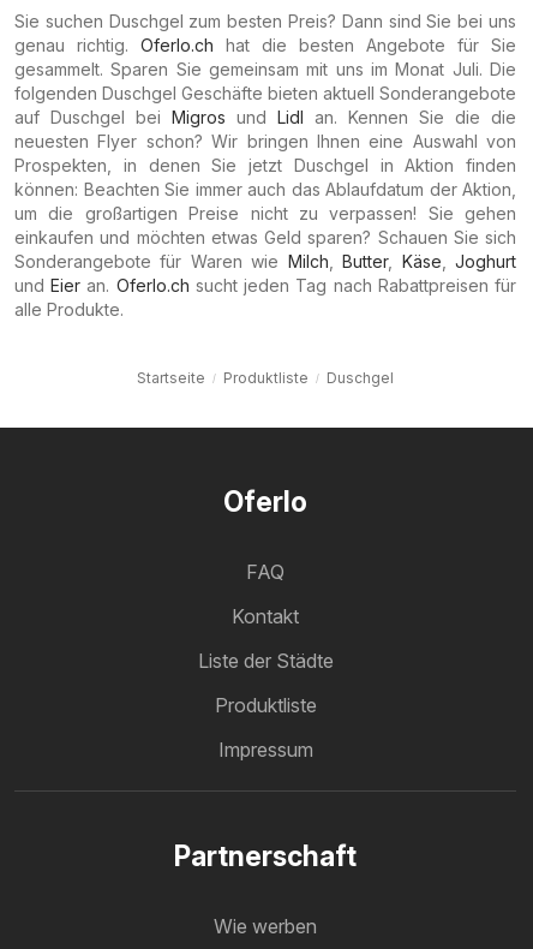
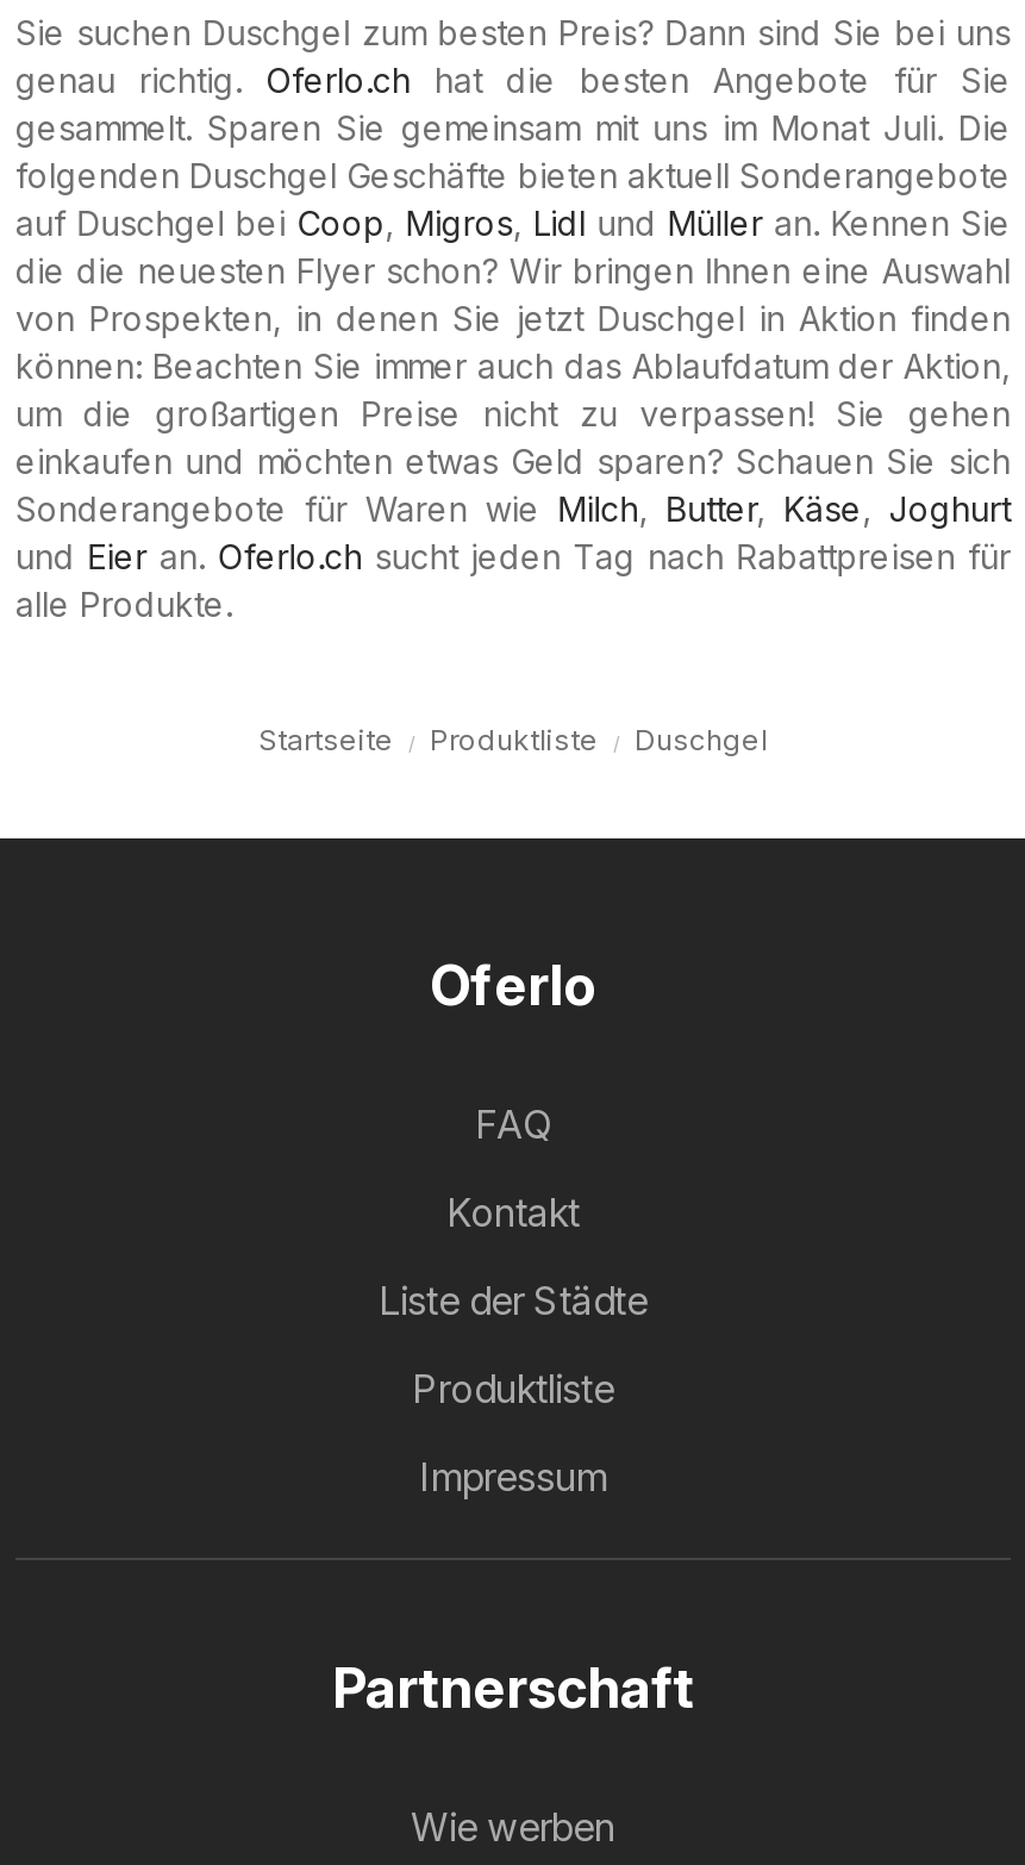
[14,106,516,175] auf Duschgel bei Migros und Lidl an. Kennen Sie die die | neuesten Flyer schon? Wir bringen Ihnen eine Auswahl von | Prospekten, in denen Sie jetzt Duschgel in Aktion finden -> [15,204,1011,340] auf Duschgel bei Coop, Migros, Lidl und Müller an. Kennen Sie | die die neuesten Flyer schon? Wir bringen Ihnen eine Auswahl | von Prospekten, in denen Sie jetzt Duschgel in Aktion finden

